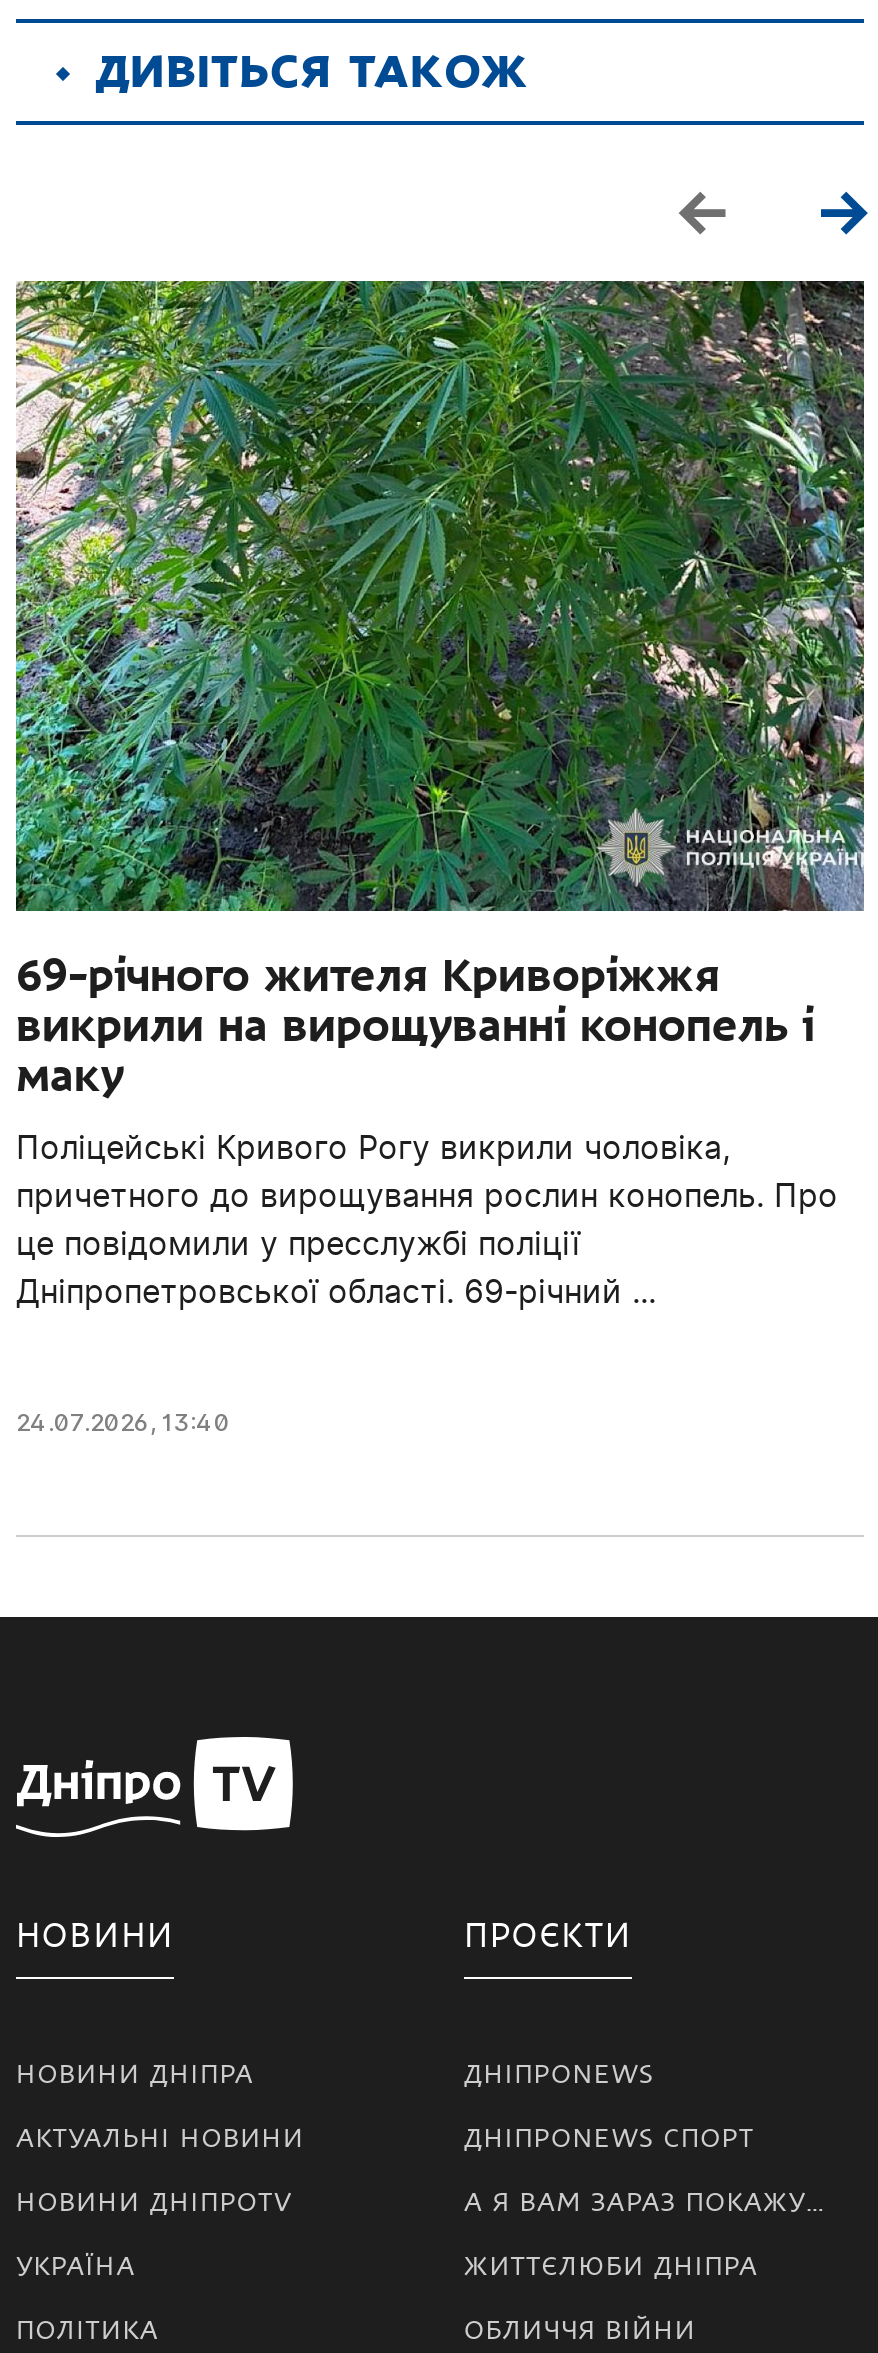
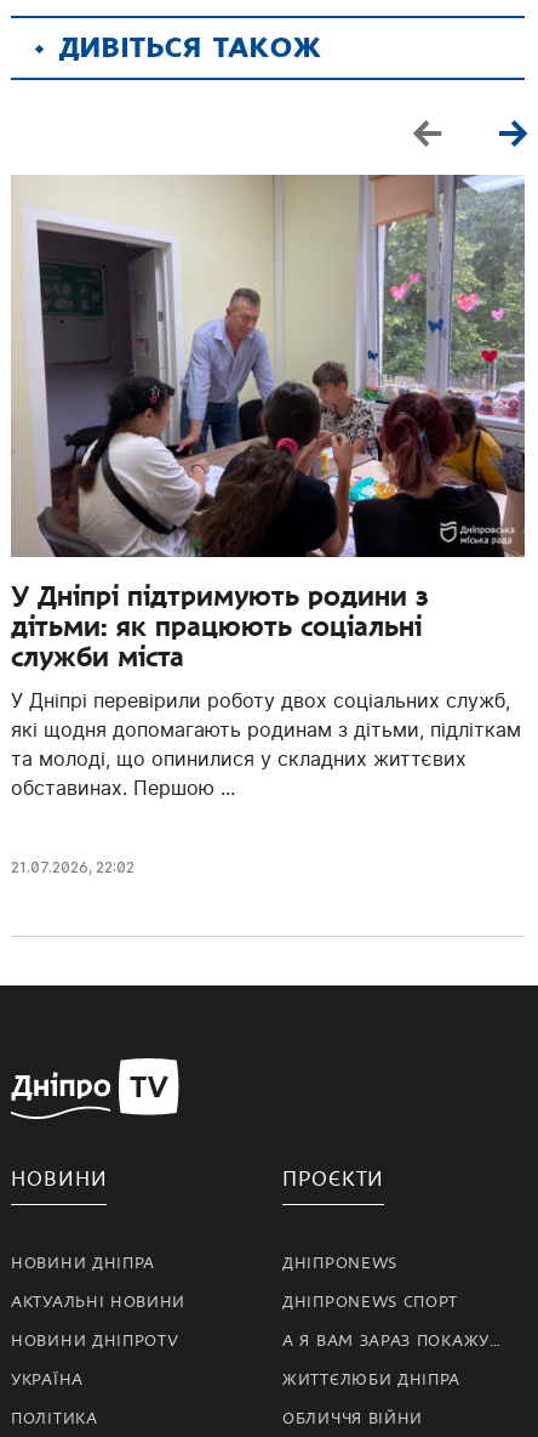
[14,279,866,1101] [image] | 69-річного жителя Криворіжжя | викрили на вирощуванні конопель і | маку -> [11,174,526,672] [image] | У Дніпрі підтримують родини з | дітьми: як працюють соціальні | служби міста
[16,1127,838,1311] Поліцейські Кривого Рогу викрили чоловіка, | причетного до вирощування рослин конопель. Про | це повідомили у пресслужбі поліції | Дніпропетровської області. 69-річний ... -> [11,688,521,800] У Дніпрі перевірили роботу двох соціальних служб, | які щодня допомагають родинам з дітьми, підліткам | та молоді, що опинилися у складних життєвих | обставинах. Першою ...
[16,1407,230,1437] 24.07.2026, 13:40 -> [11,858,134,876] 21.07.2026, 22:02

